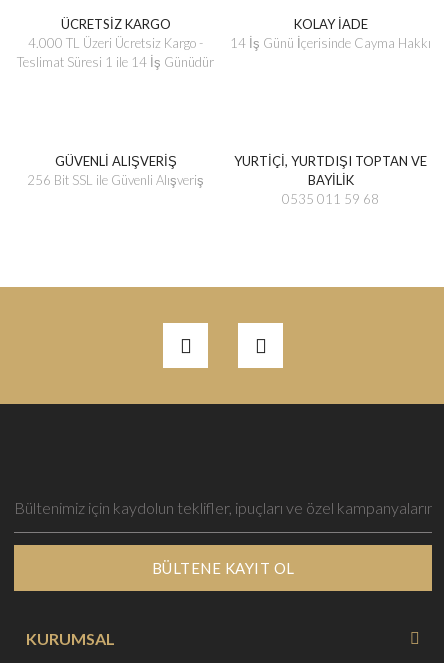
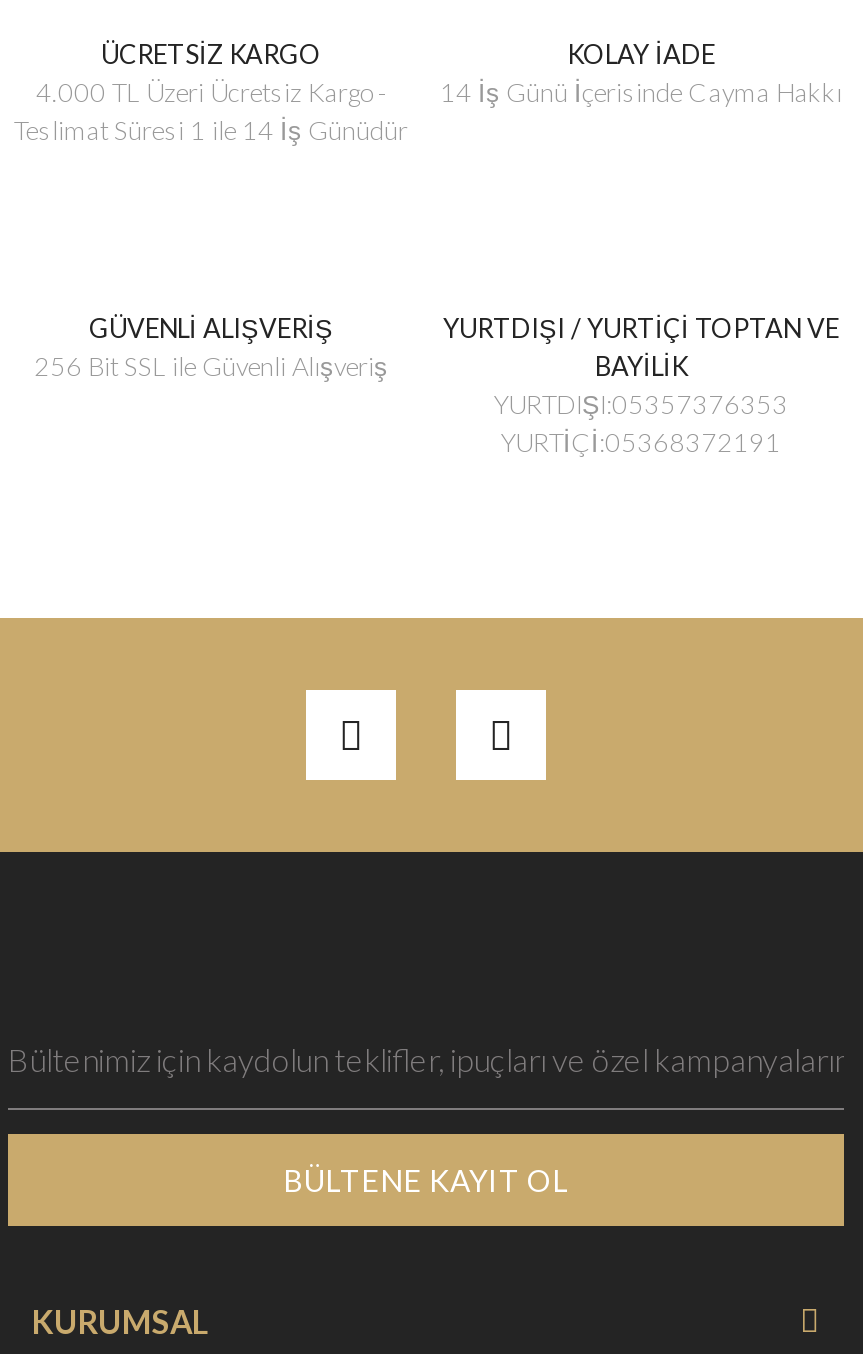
[234,153,427,169] YURTİÇİ, YURTDIŞI TOPTAN VE -> [443,312,839,344] YURTDIŞI / YURTİÇİ TOPTAN VE
[282,191,379,207] 0535 011 59 68 -> [494,388,788,458] YURTDIŞI:05357376353 | YURTİÇİ:05368372191

